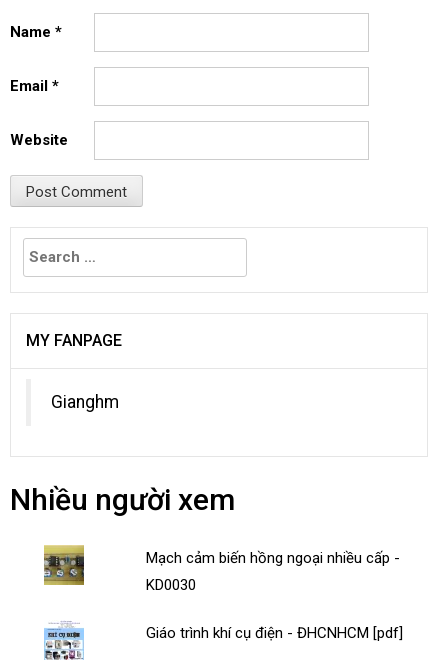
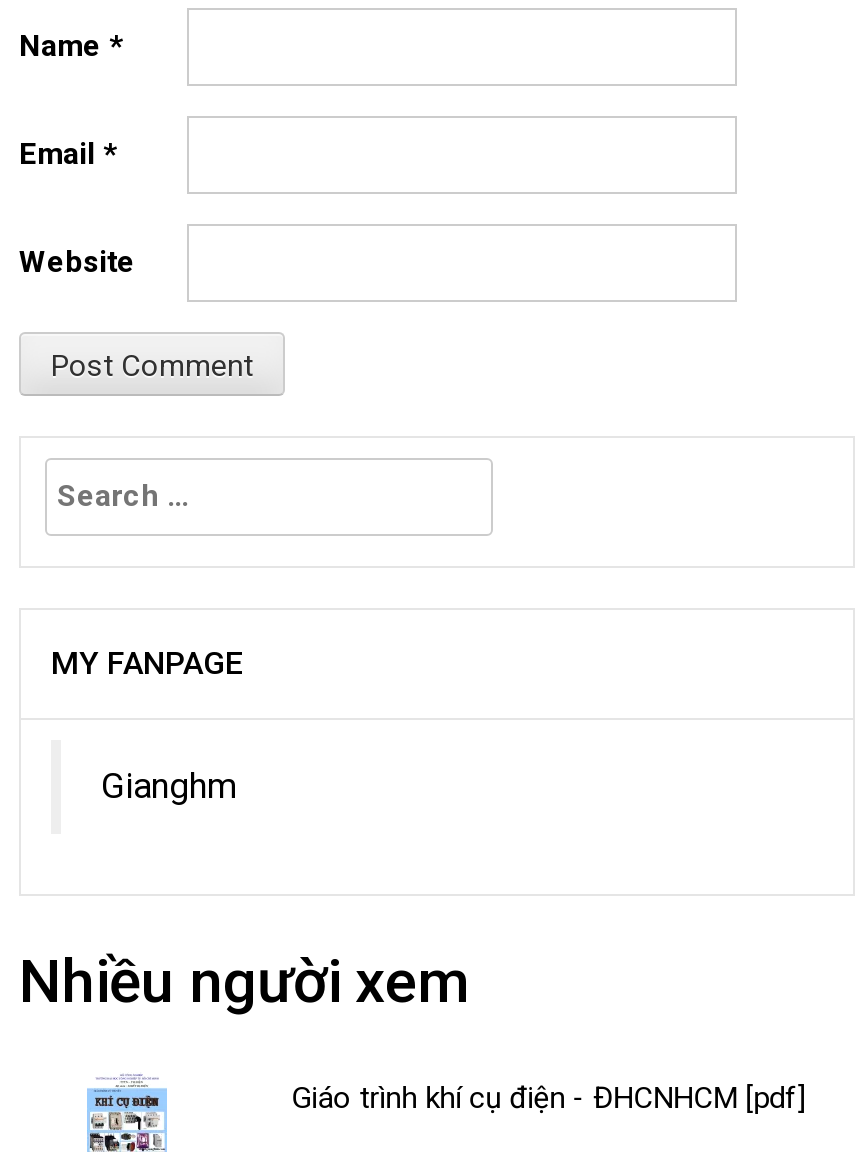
[43,544,85,586] [image] -> none
[146,549,400,594] Mạch cảm biến hồng ngoại nhiều cấp - | KD0030 -> none

